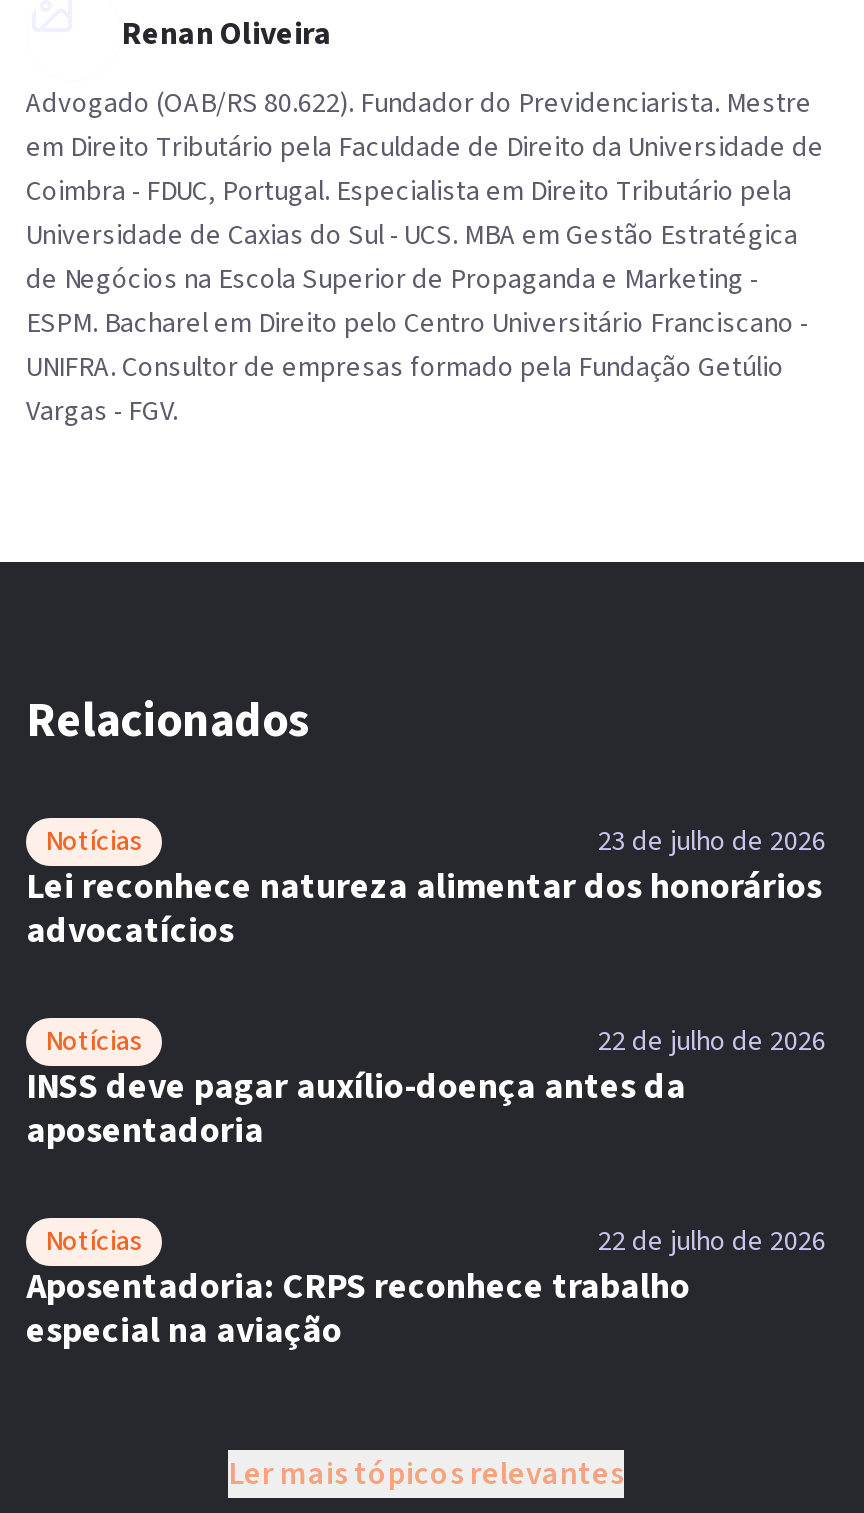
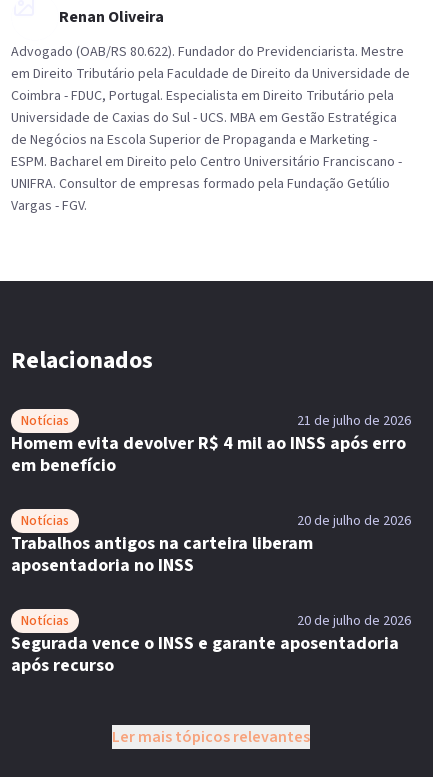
[26,822,826,956] 23 de julho de 2026 | Lei reconhece natureza alimentar dos honorários | advocatícios -> [11,411,411,478] 21 de julho de 2026 | Homem evita devolver R$ 4 mil ao INSS após erro | em benefício
[26,1022,826,1156] 22 de julho de 2026 | INSS deve pagar auxílio-doença antes da | aposentadoria -> [11,511,411,578] 20 de julho de 2026 | Trabalhos antigos na carteira liberam | aposentadoria no INSS
[26,1222,826,1356] 22 de julho de 2026 | Aposentadoria: CRPS reconhece trabalho | especial na aviação -> [11,611,411,678] 20 de julho de 2026 | Segurada vence o INSS e garante aposentadoria | após recurso

